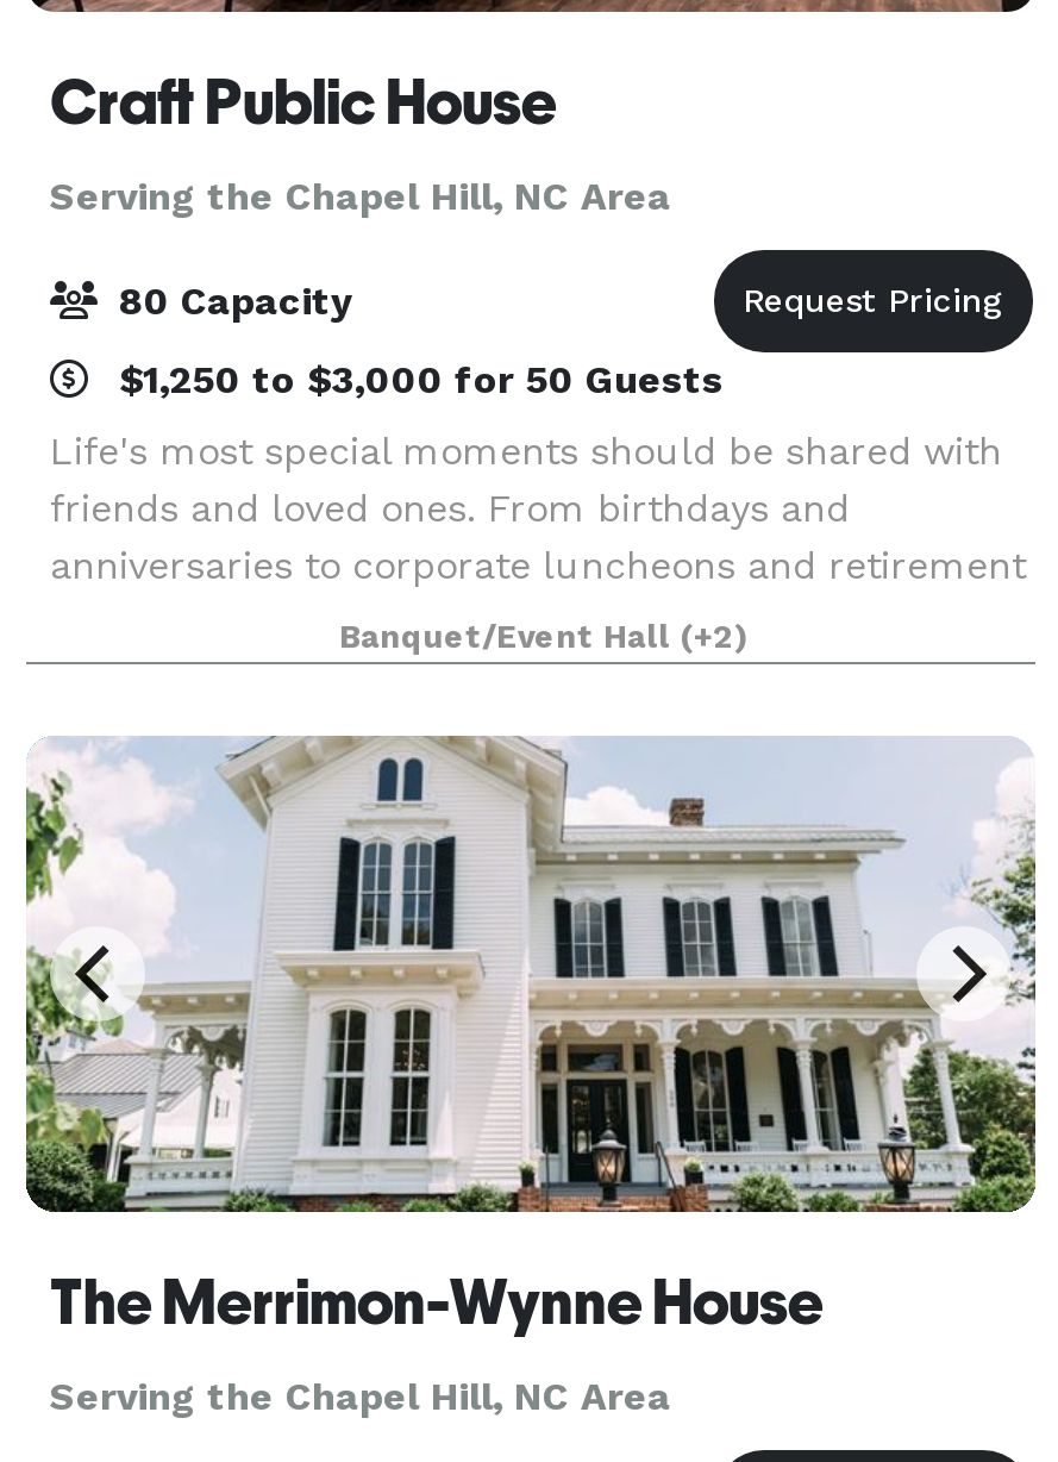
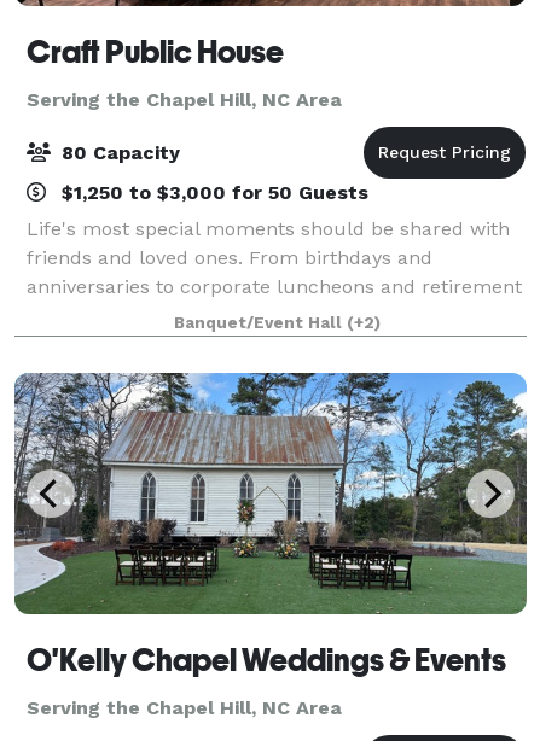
[24,733,1038,1338] [image] | The Merrimon-Wynne House -> [13,372,528,678] [image] | O'Kelly Chapel Weddings & Events

